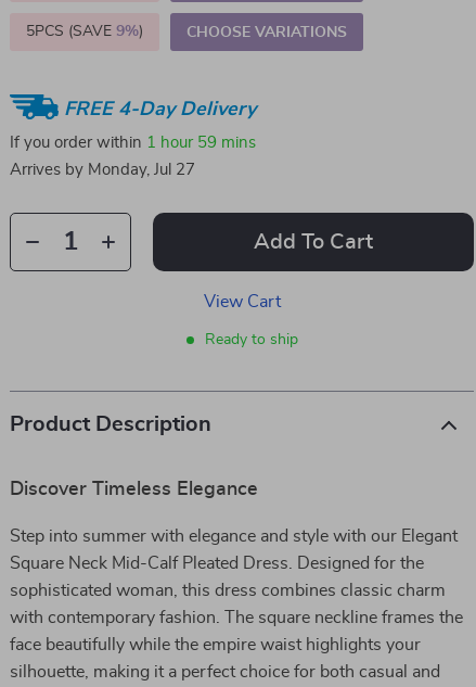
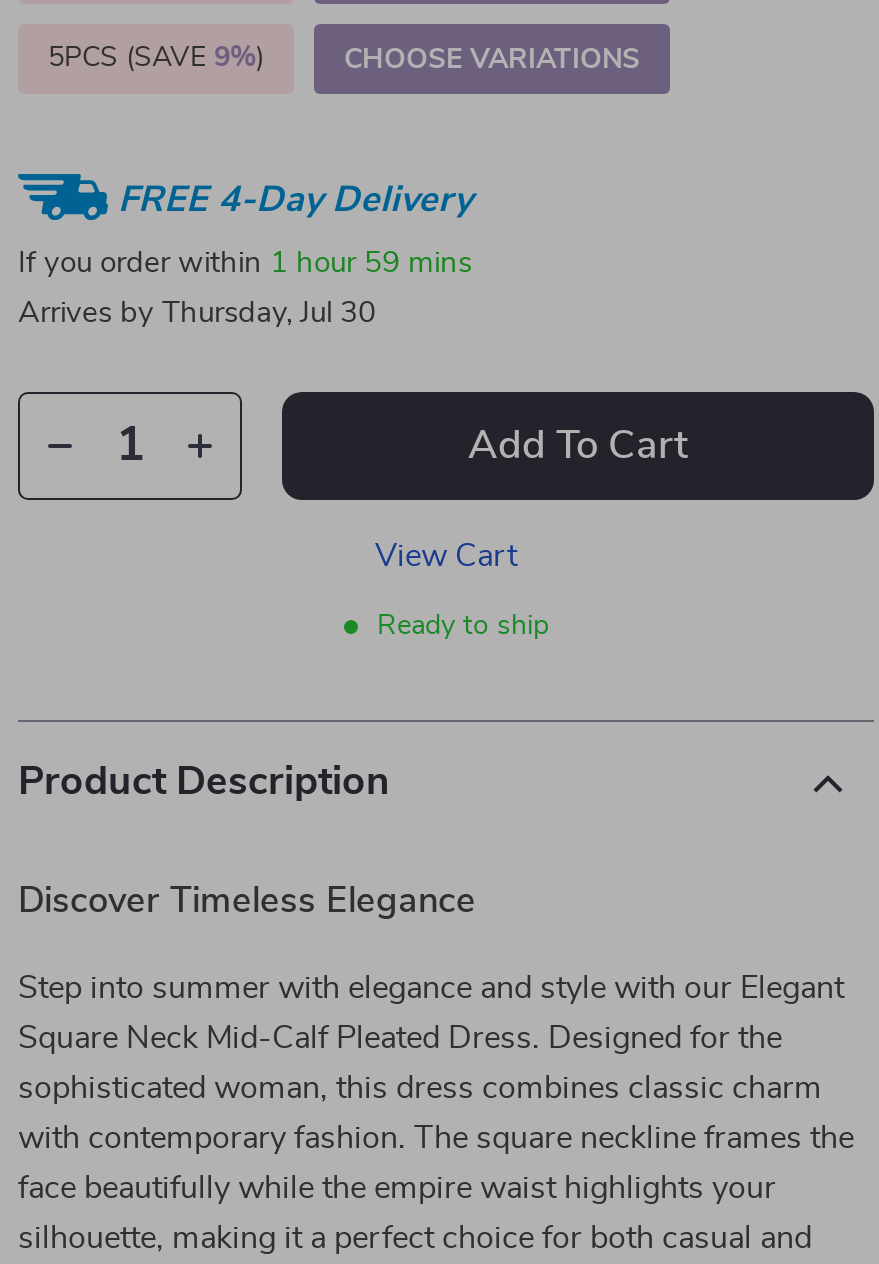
[10,162,195,178] Arrives by Monday, Jul 27 -> [18,298,376,328] Arrives by Thursday, Jul 30

